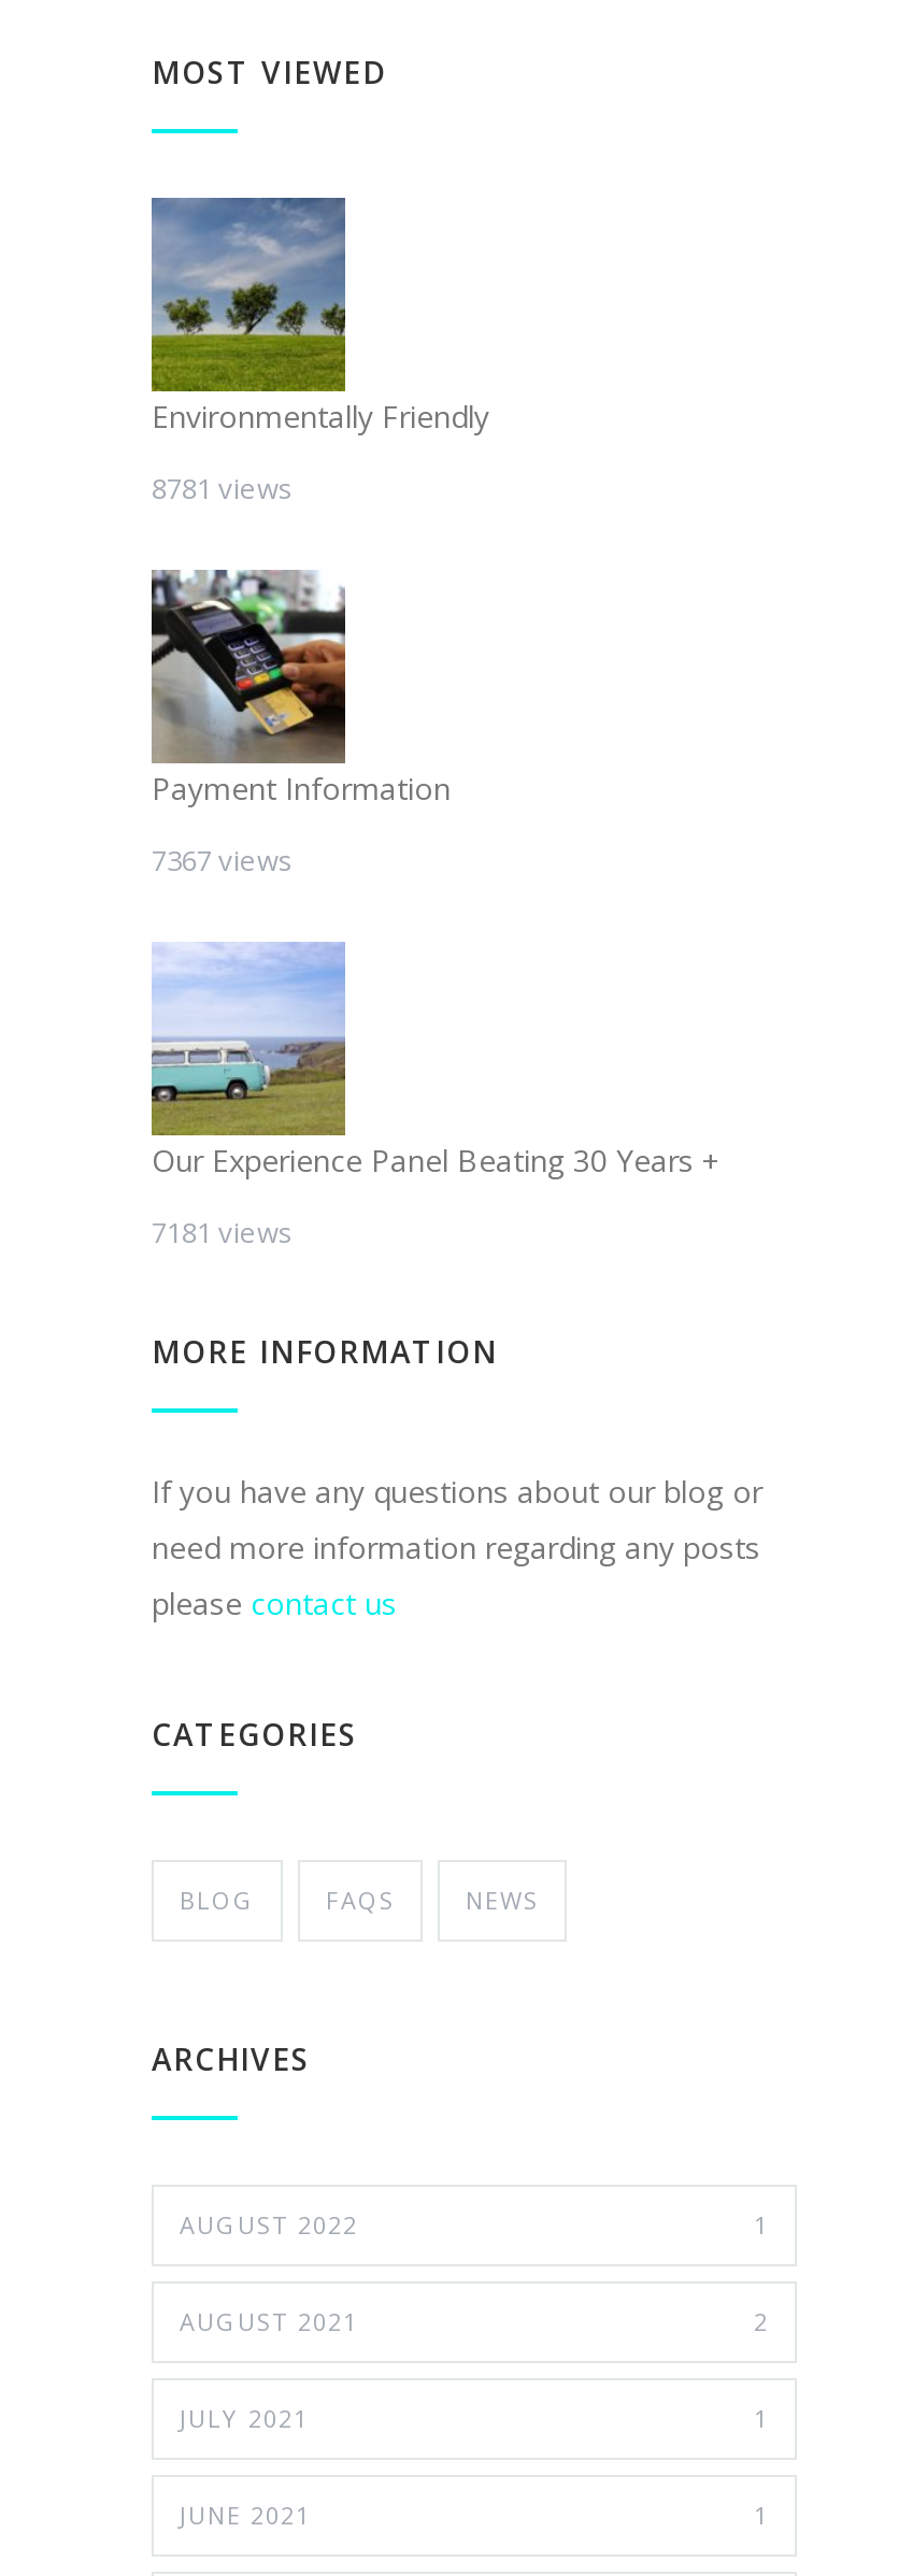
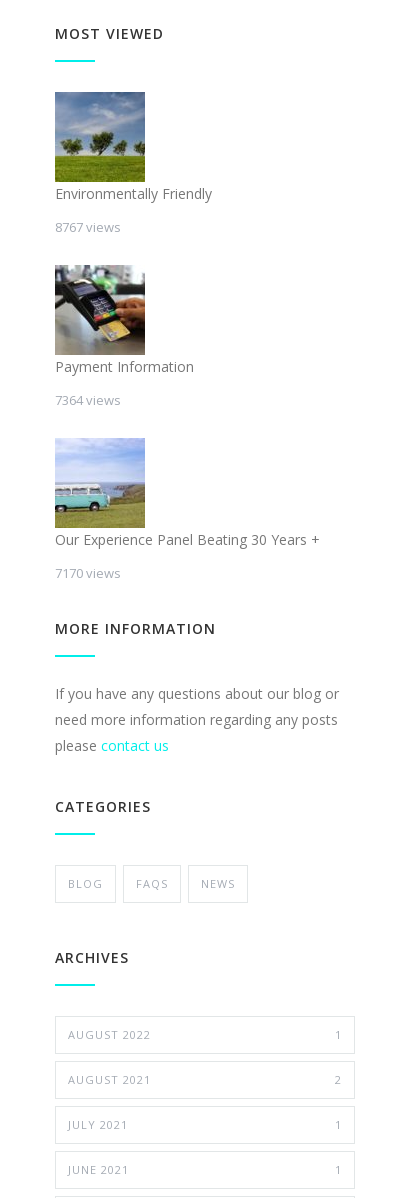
[152,468,294,507] 8781 views -> [55,218,121,236] 8767 views
[152,840,294,879] 7367 views -> [55,391,121,409] 7364 views
[152,1212,294,1251] 7181 views -> [55,564,121,582] 7170 views

